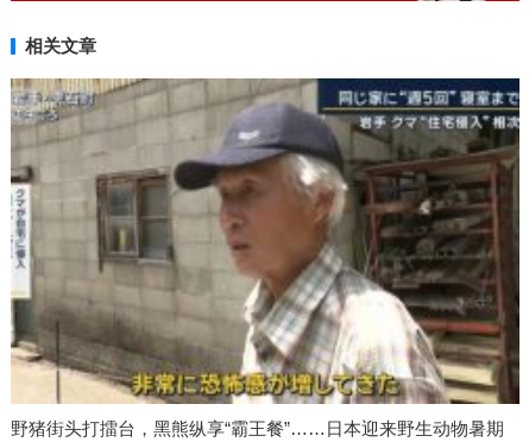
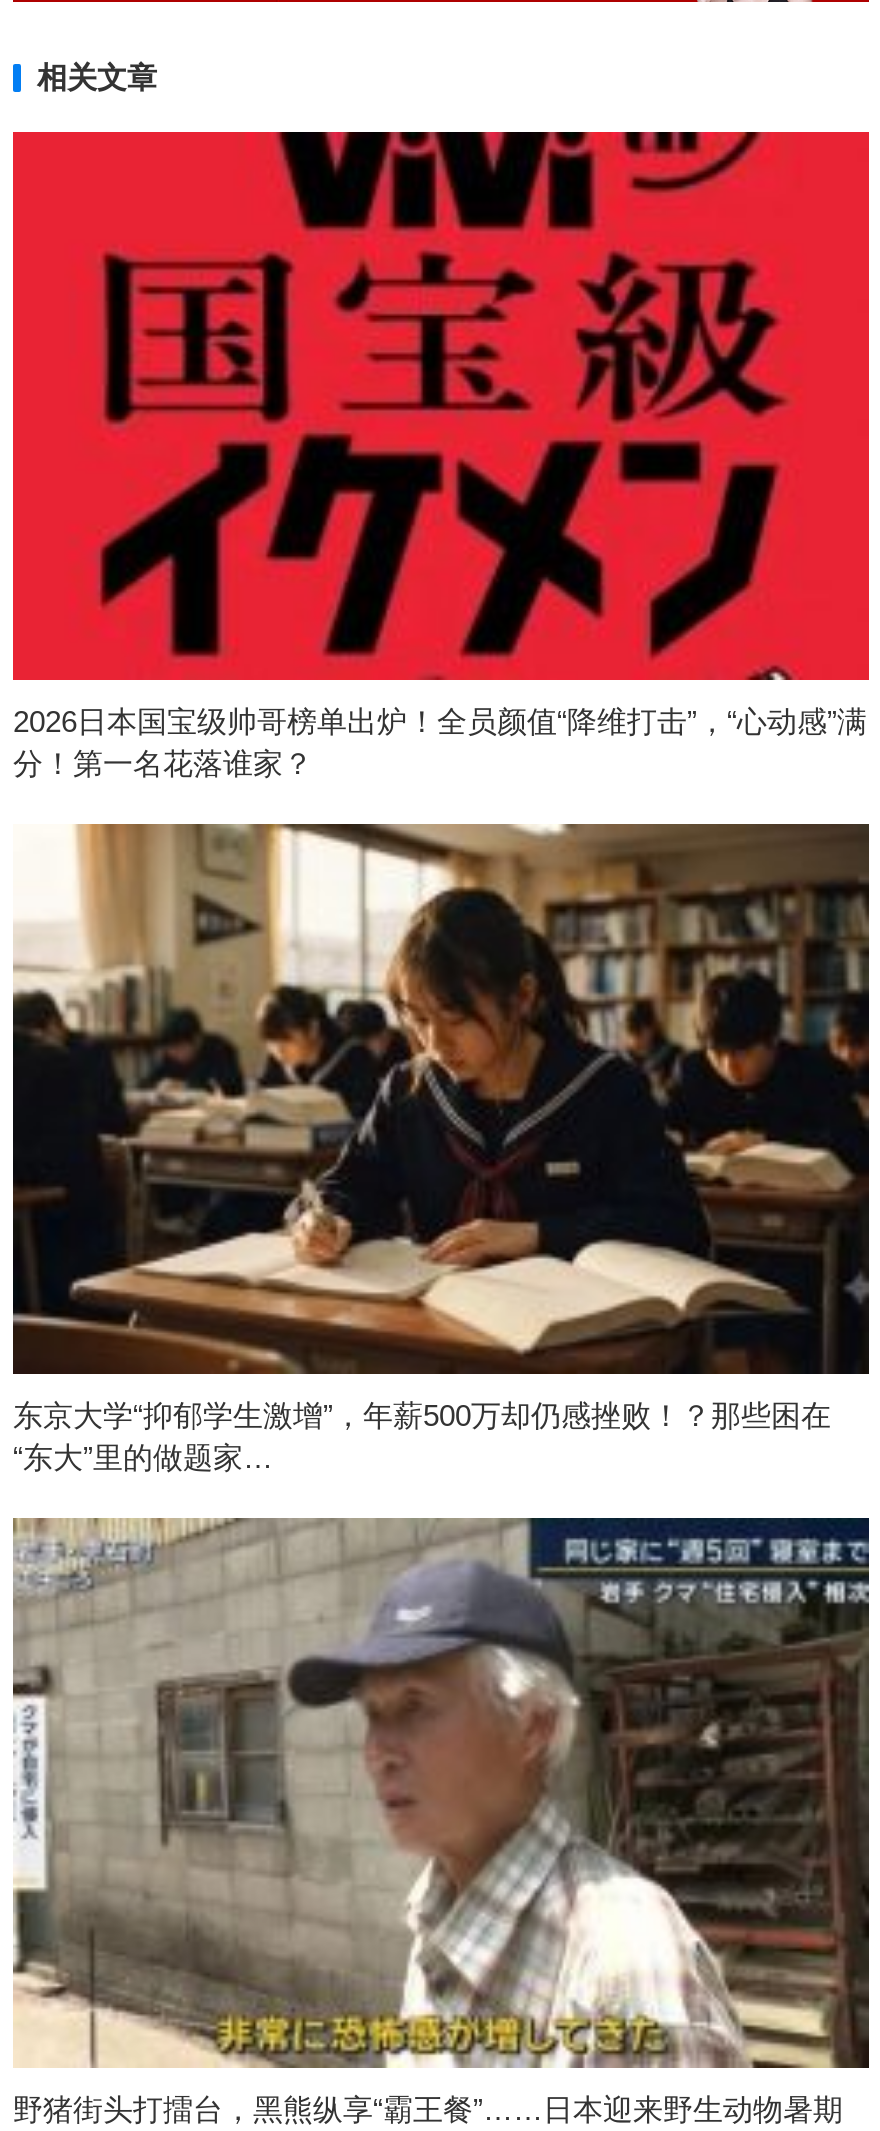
none -> [11,822,871,1474] [image] | 东京大学“抑郁学生激增”，年薪500万却仍感挫败！？那些困在 | “东大”里的做题家…
none -> [13,130,869,781] [image] | 2026日本国宝级帅哥榜单出炉！全员颜值“降维打击”，“心动感”满 | 分！第一名花落谁家？

